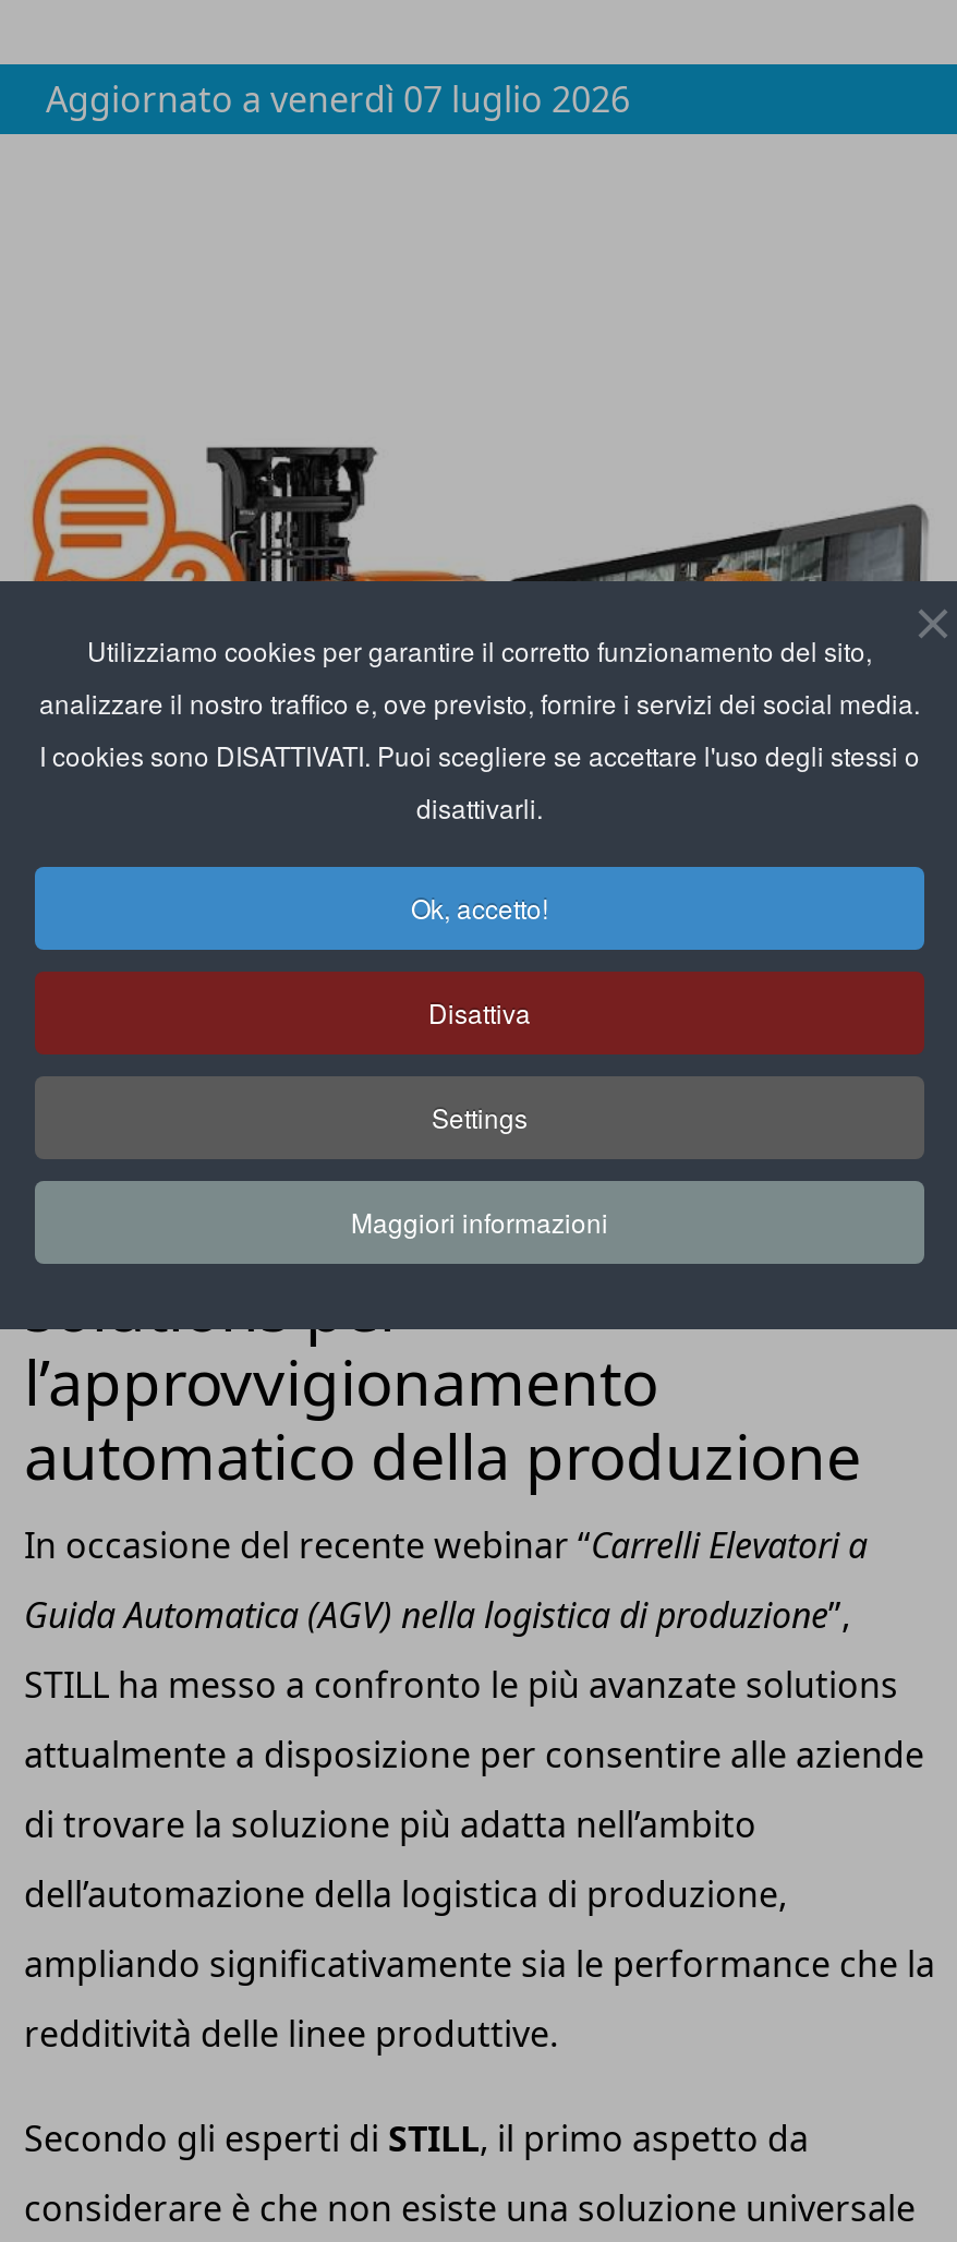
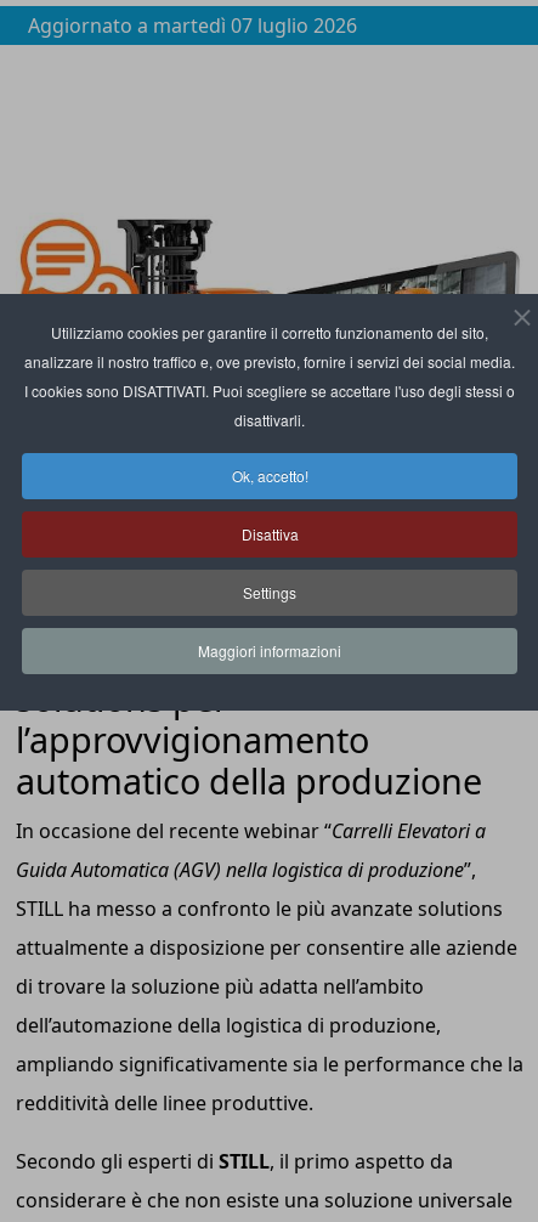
[46,75,630,123] Aggiornato a venerdì 07 luglio 2026 -> [28,12,357,39] Aggiornato a martedì 07 luglio 2026

